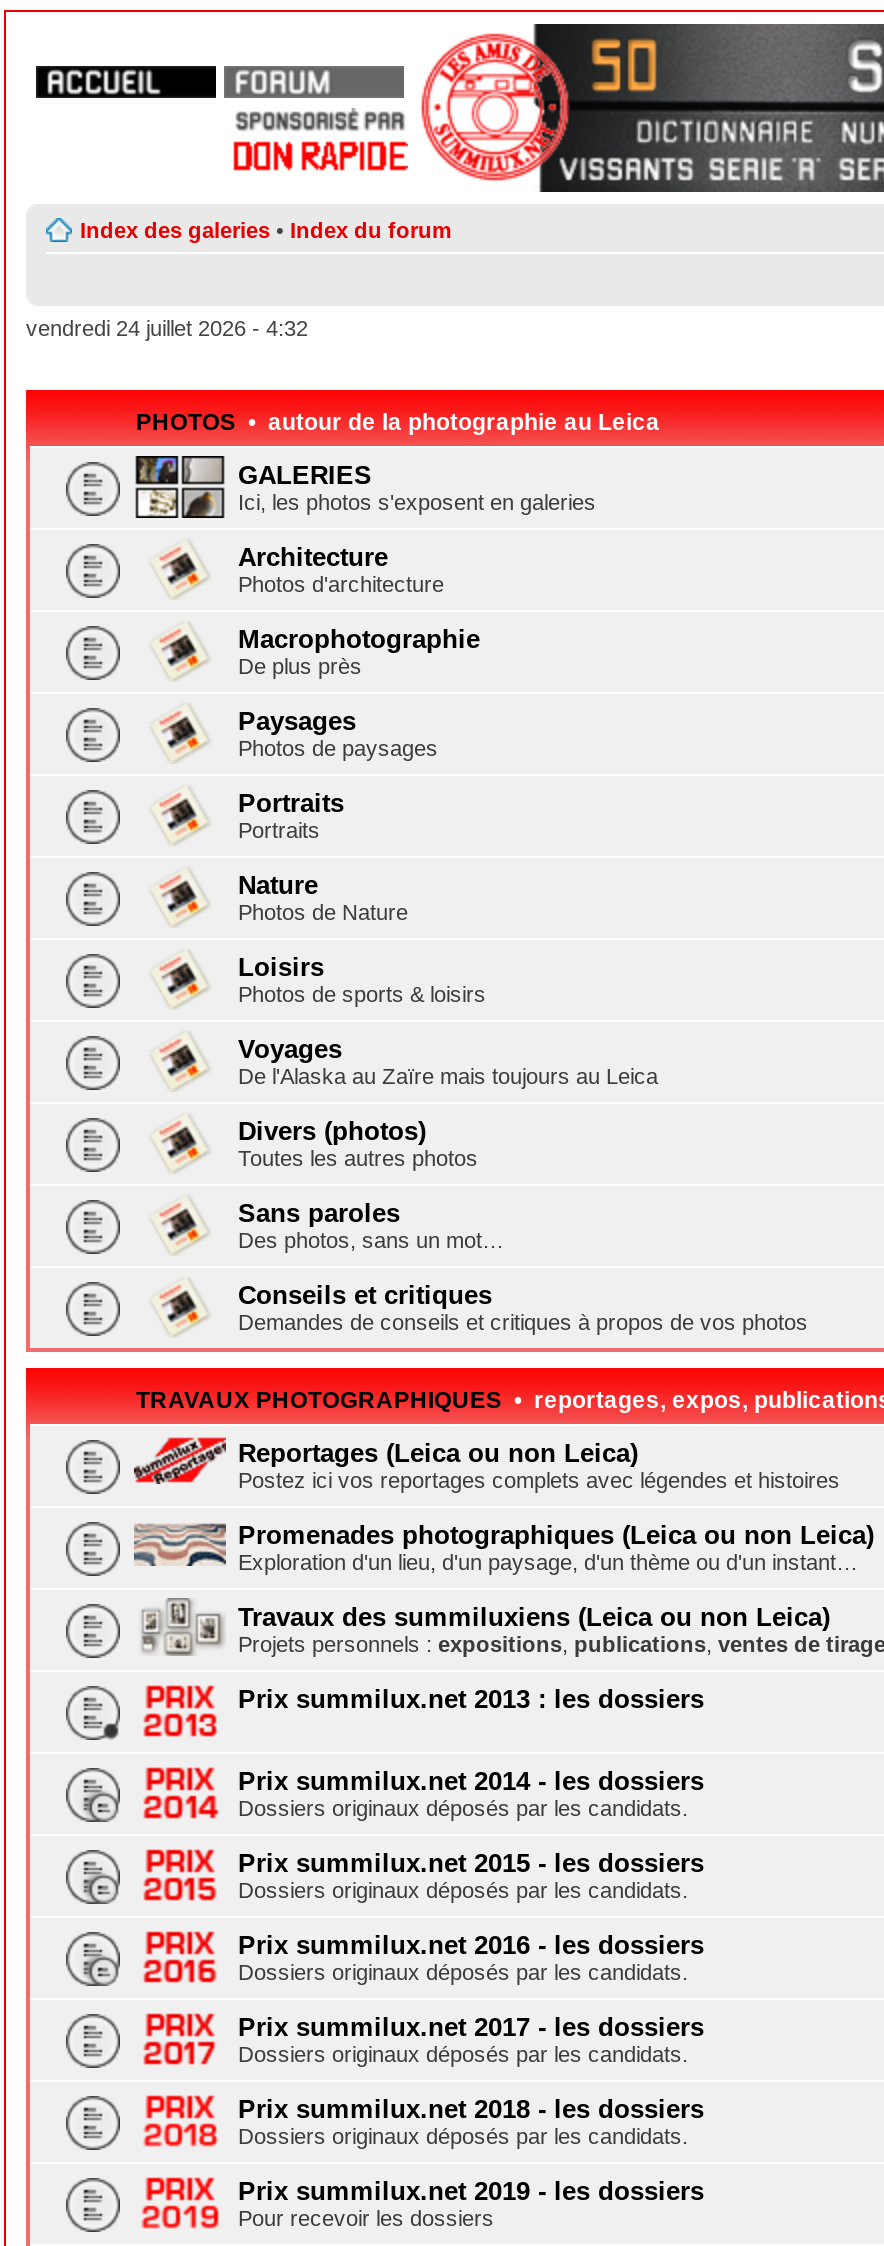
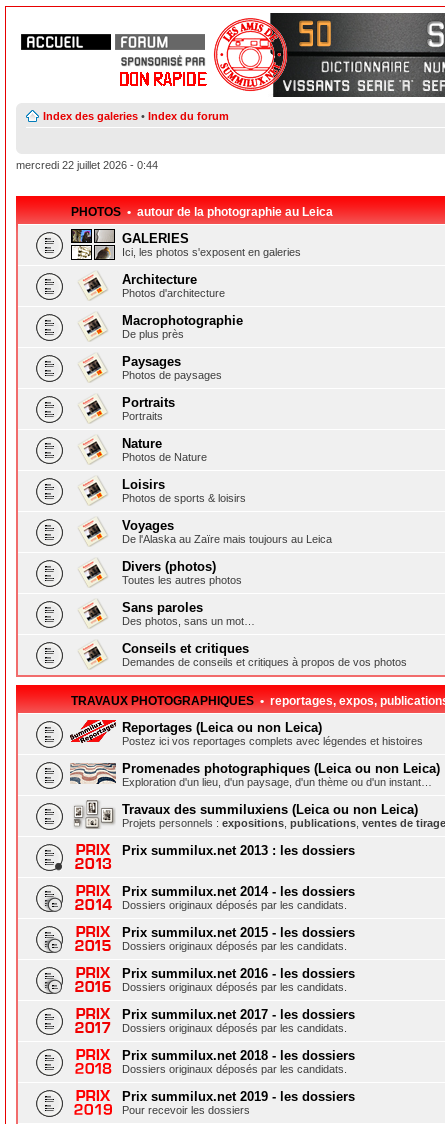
[26,316,308,340] vendredi 24 juillet 2026 - 4:32 -> [16,159,158,171] mercredi 22 juillet 2026 - 0:44

